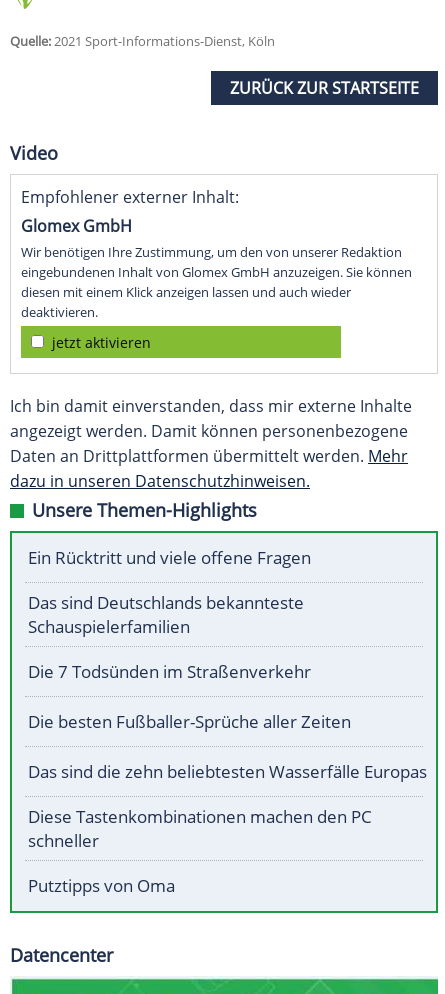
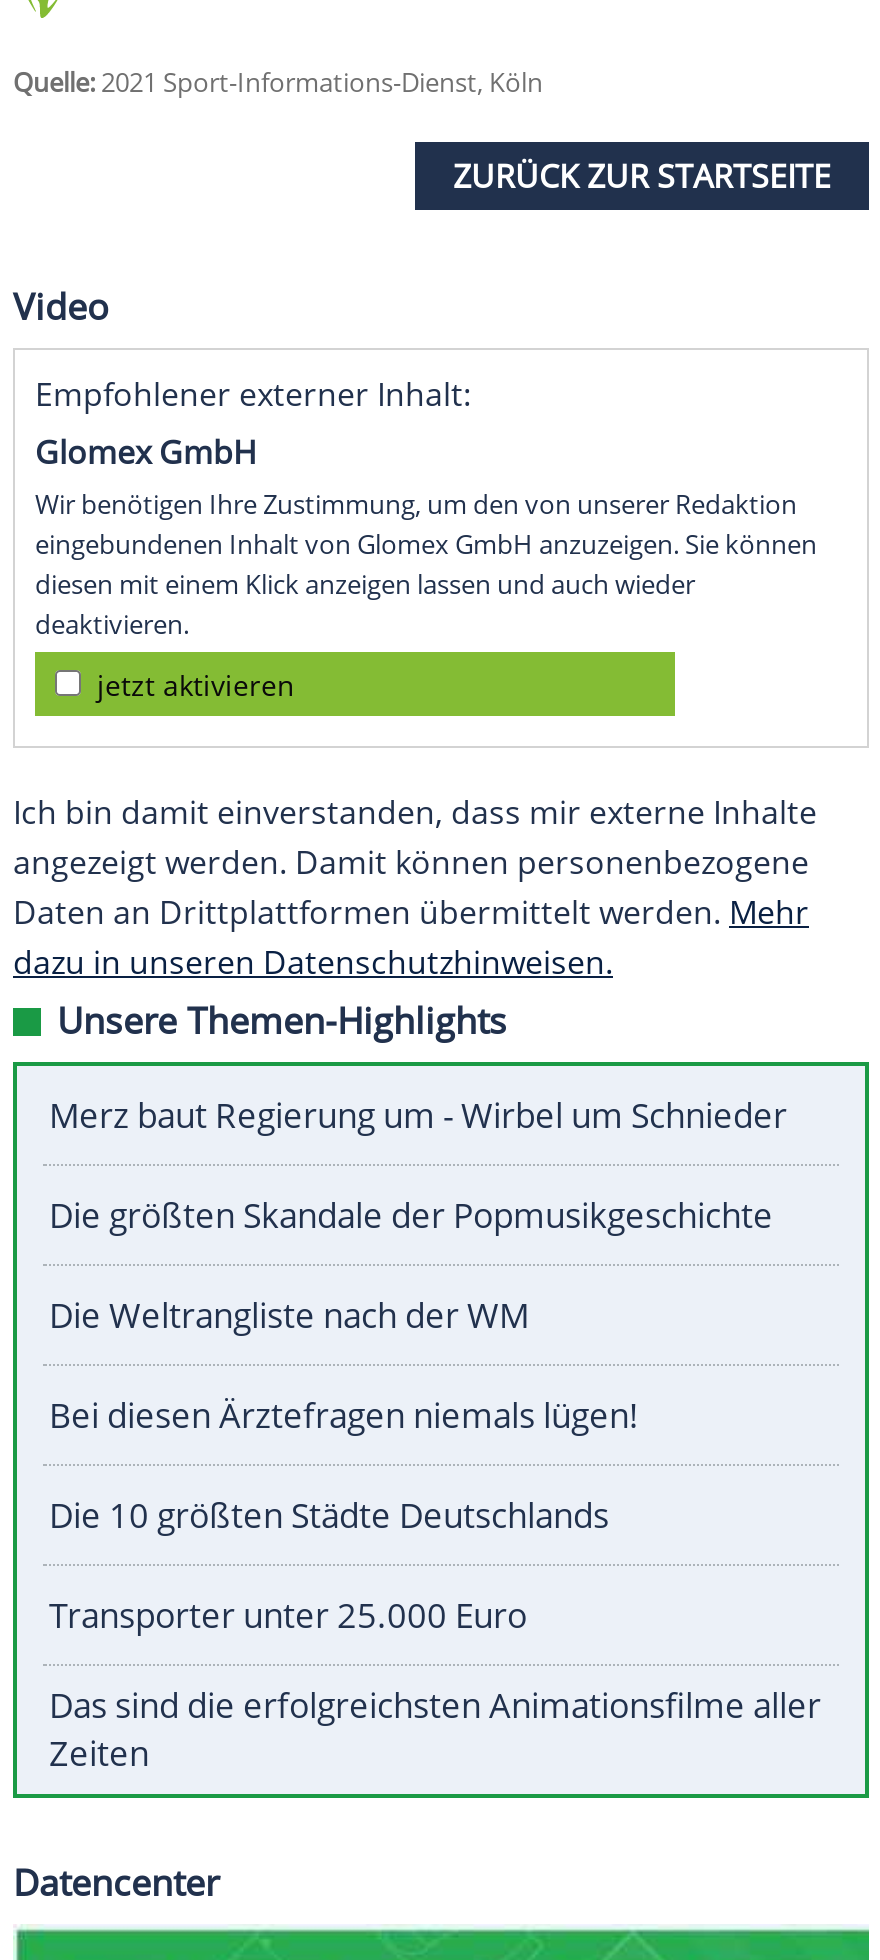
[28,546,311,569] Ein Rücktritt und viele offene Fragen -> [49,1093,787,1139] Merz baut Regierung um - Wirbel um Schnieder
[28,591,304,638] Das sind Deutschlands bekannteste | Schauspielerfamilien -> [49,1193,773,1239] Die größten Skandale der Popmusikgeschichte
[28,660,311,683] Die 7 Todsünden im Straßenverkehr -> [49,1293,529,1339] Die Weltrangliste nach der WM
[28,710,351,733] Die besten Fußballer-Sprüche aller Zeiten -> [49,1393,639,1439] Bei diesen Ärztefragen niemals lügen!
[28,760,427,783] Das sind die zehn beliebtesten Wasserfälle Europas -> [49,1493,609,1539] Die 10 größten Städte Deutschlands
[28,805,372,852] Diese Tastenkombinationen machen den PC | schneller -> [49,1593,527,1639] Transporter unter 25.000 Euro
[28,874,175,897] Putztipps von Oma -> [49,1683,821,1777] Das sind die erfolgreichsten Animationsfilme aller | Zeiten

